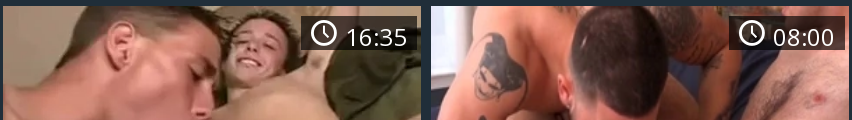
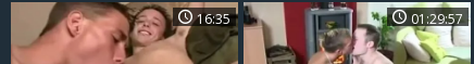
[773,21,835,55] 08:00 -> [411,10,463,29] 01:29:57

